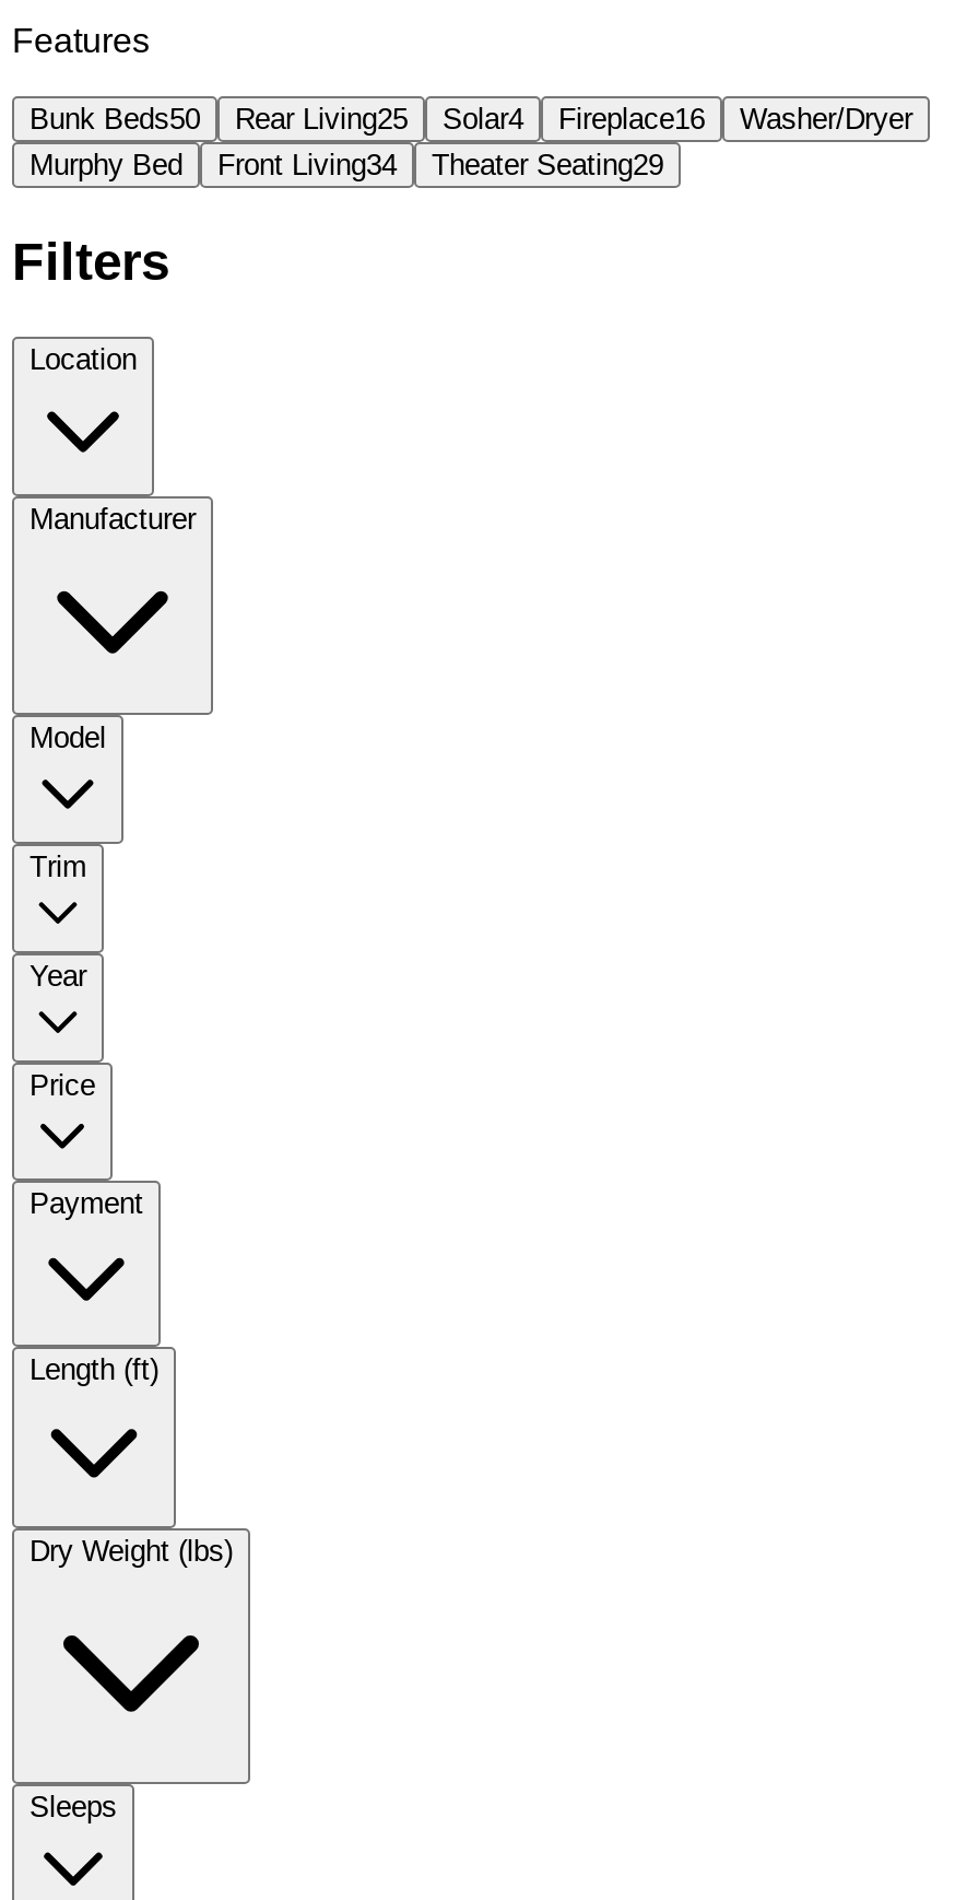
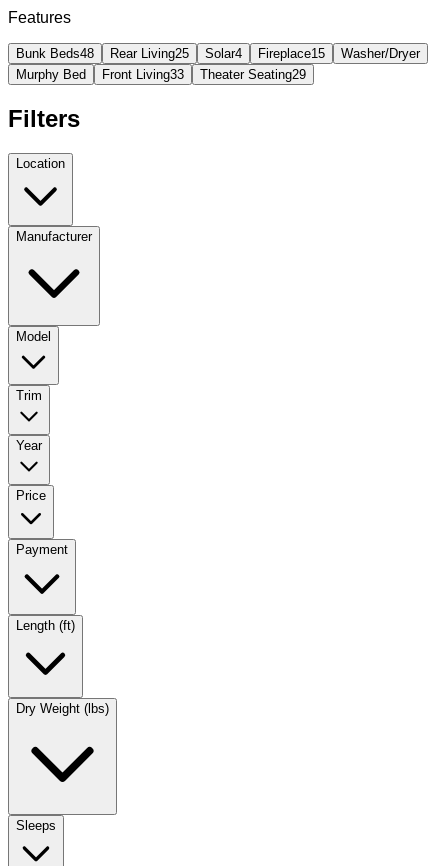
[30,103,200,135] Bunk Beds50 -> [16,46,94,61] Bunk Beds48
[558,103,705,135] Fireplace16 -> [258,46,325,61] Fireplace15
[30,148,663,181] Murphy Bed Front Living34 Theater Seating29 -> [16,67,306,82] Murphy Bed Front Living33 Theater Seating29

